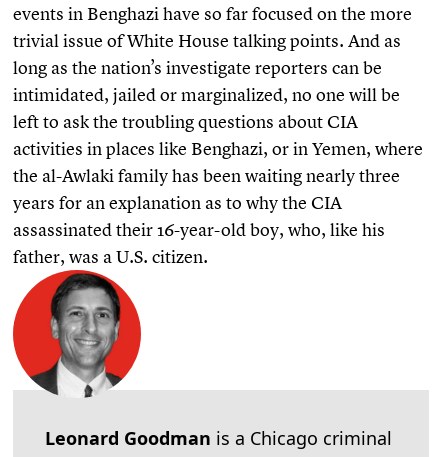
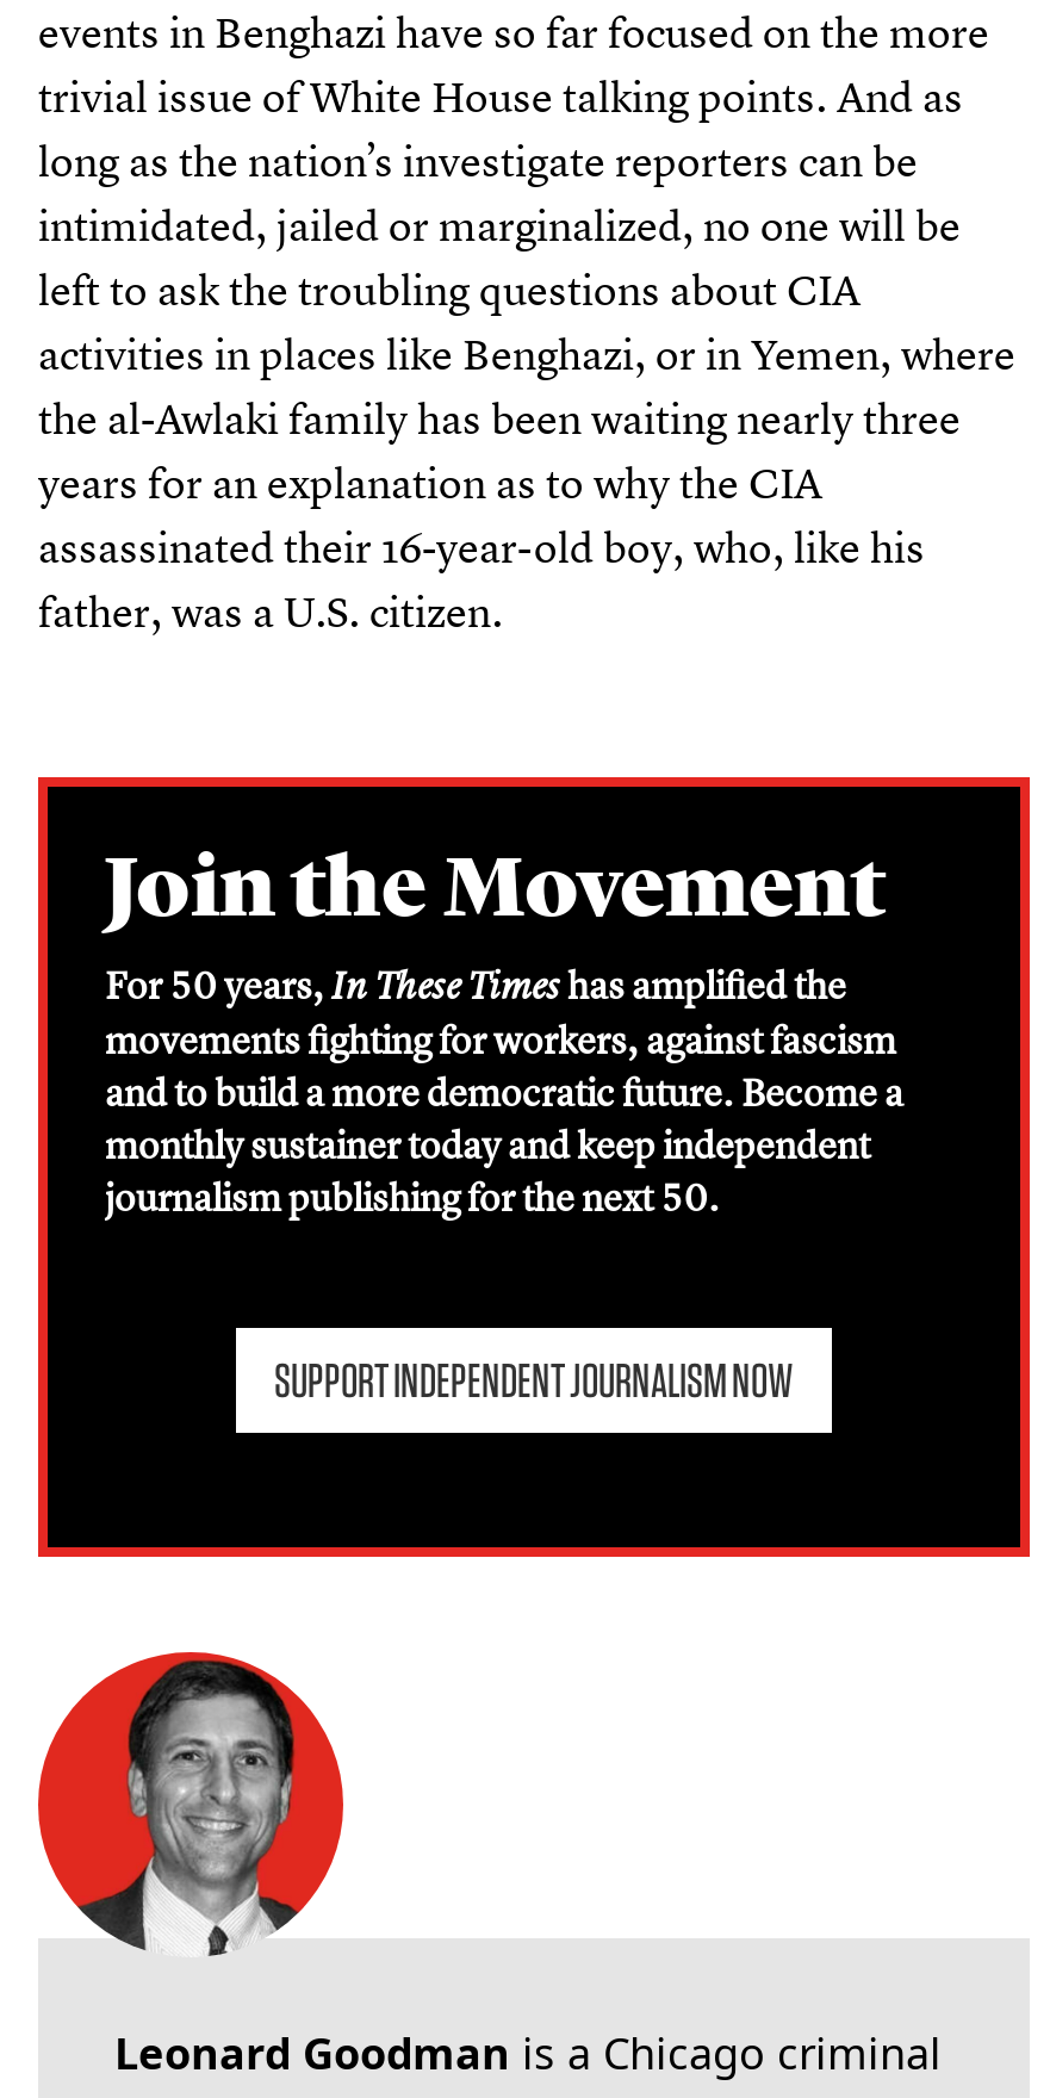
none -> [36,775,1032,1559] [image] | Join the Movement | For 50 years,In These Timeshas amplified the | movements fighting for workers, against fascism | and to build a more democratic future. Become a | monthly sustainer today and keep independent | journalism publishing for the next 50. | SUPPORT INDEPENDENT JOURNALISM NOW

